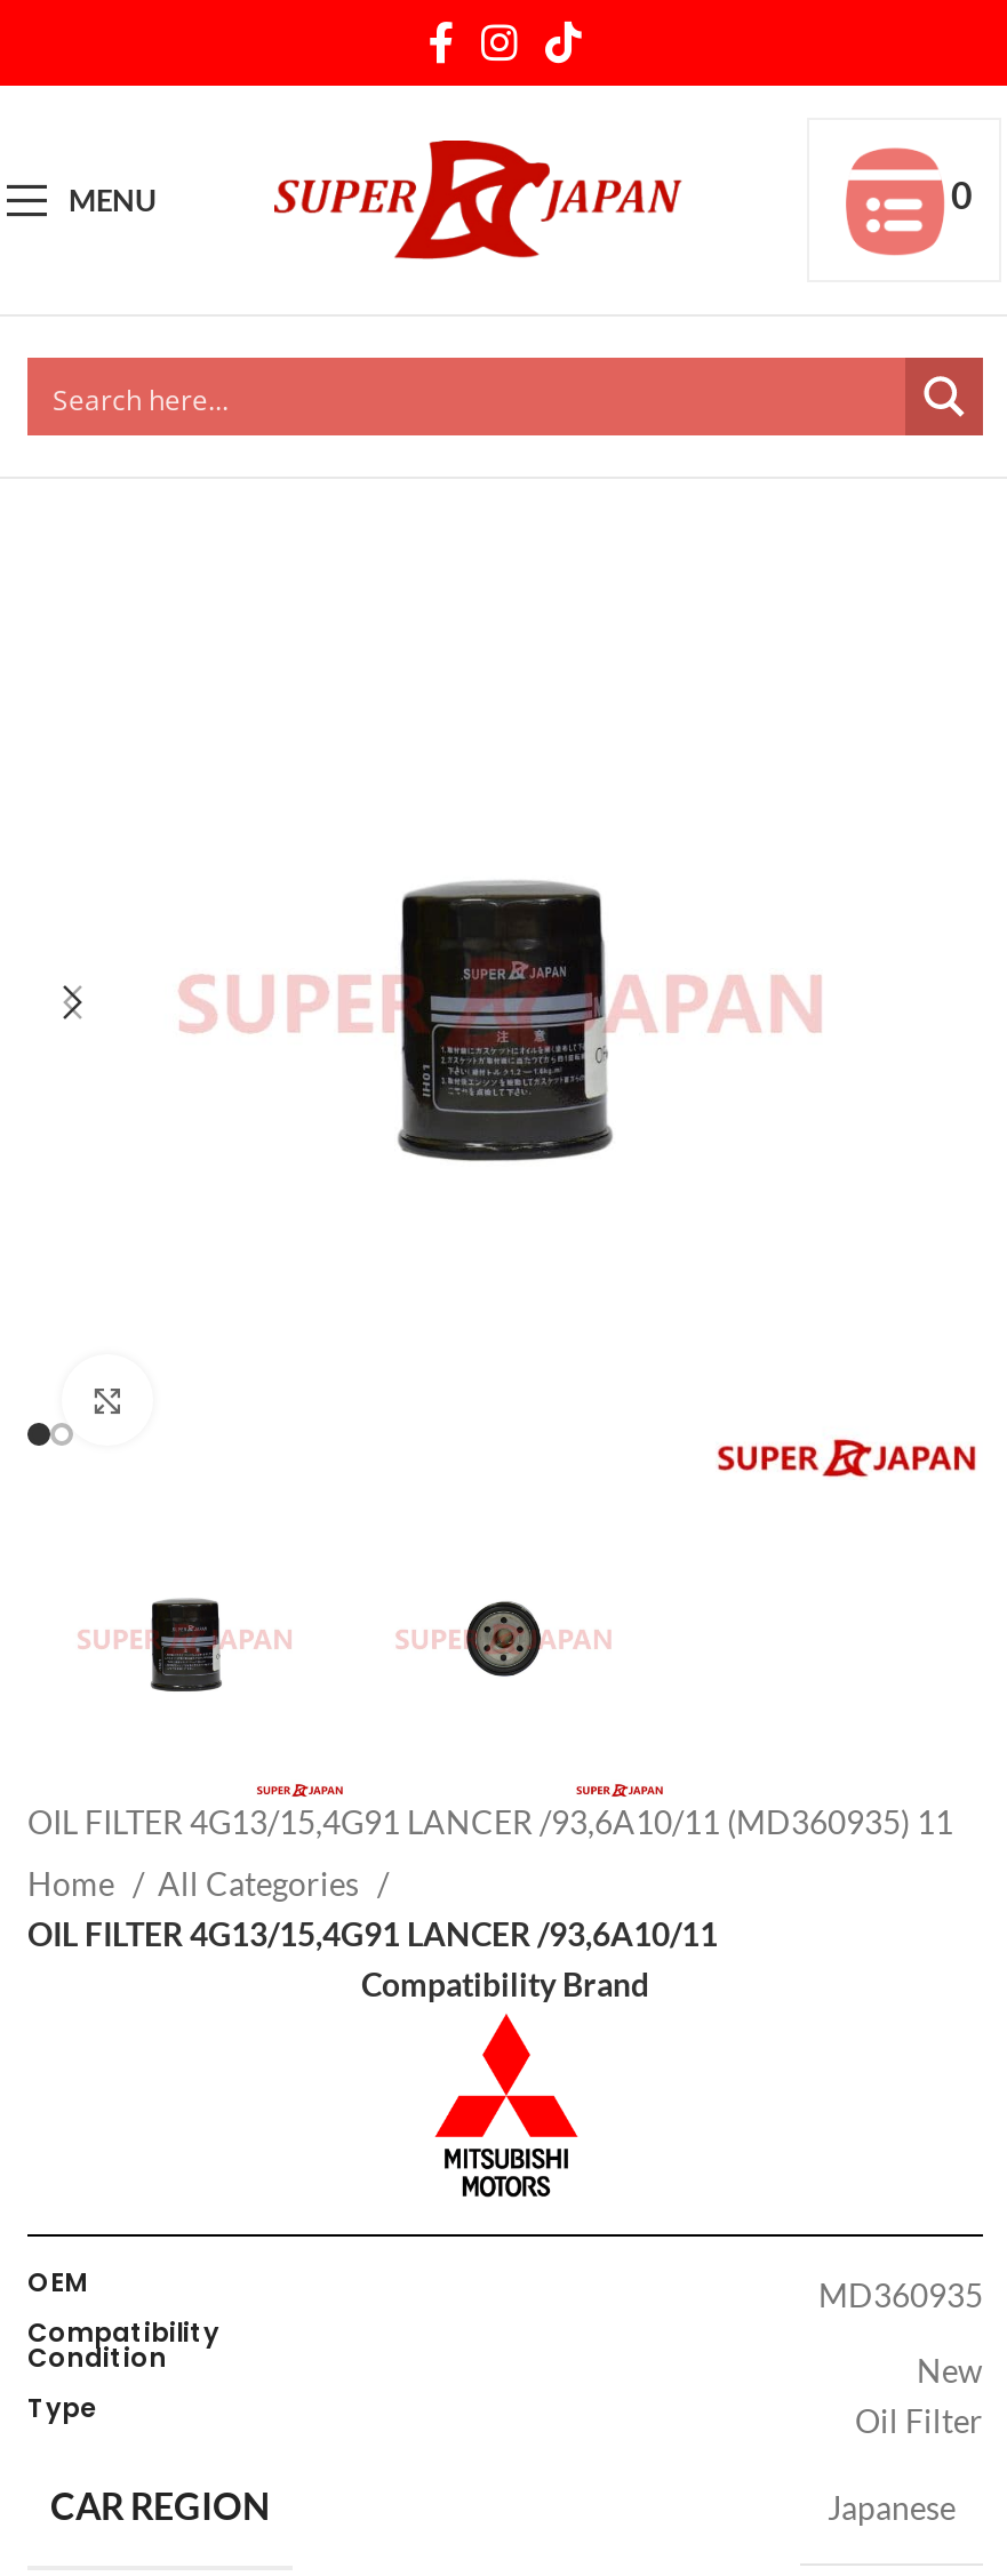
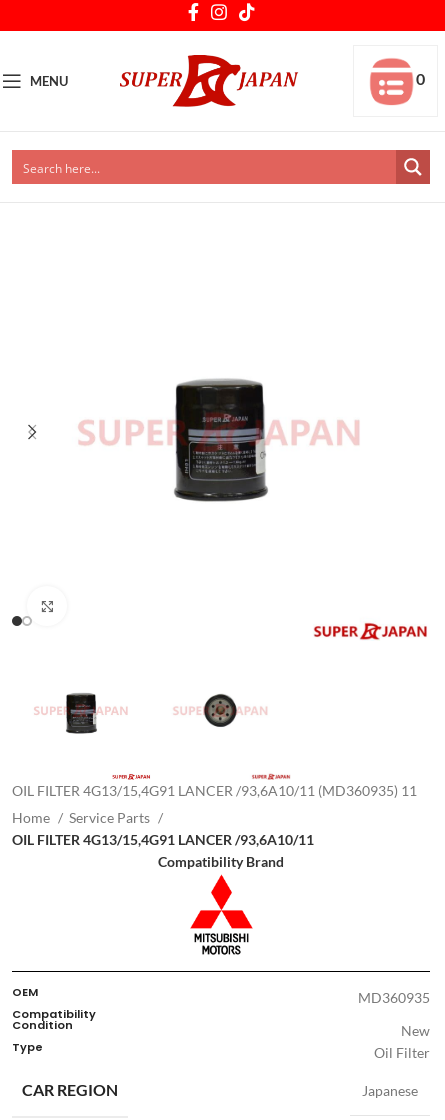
[158,1865,366,1904] All Categories -> [69,809,153,826] Service Parts

